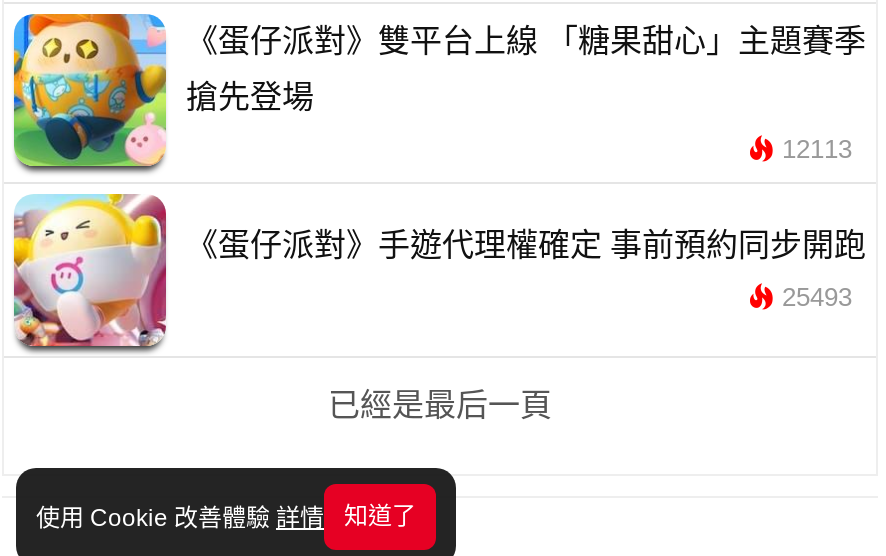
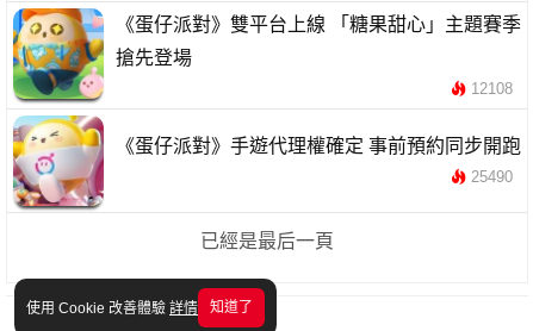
[782,134,852,164] 12113 -> [471,80,513,98] 12108
[782,282,852,312] 25493 -> [471,168,513,186] 25490

